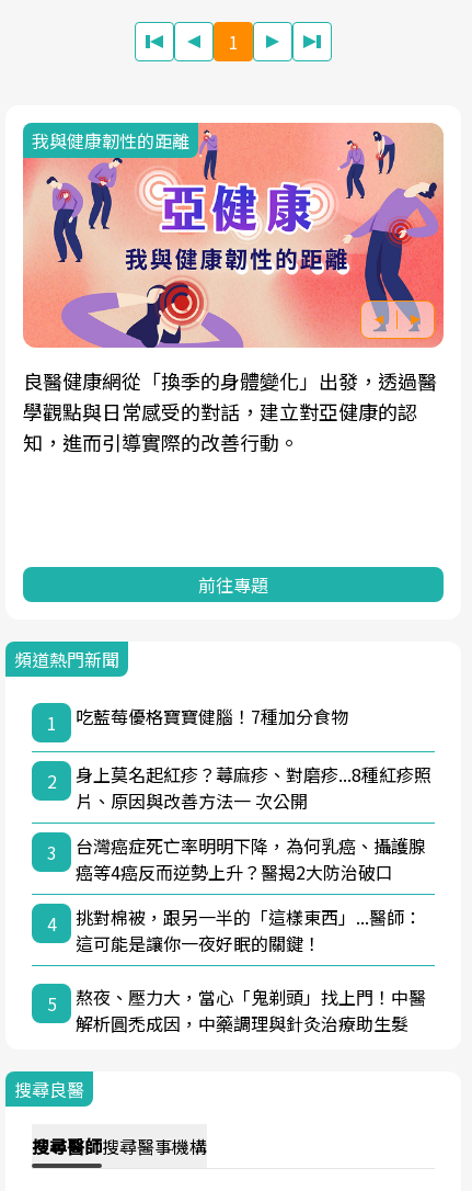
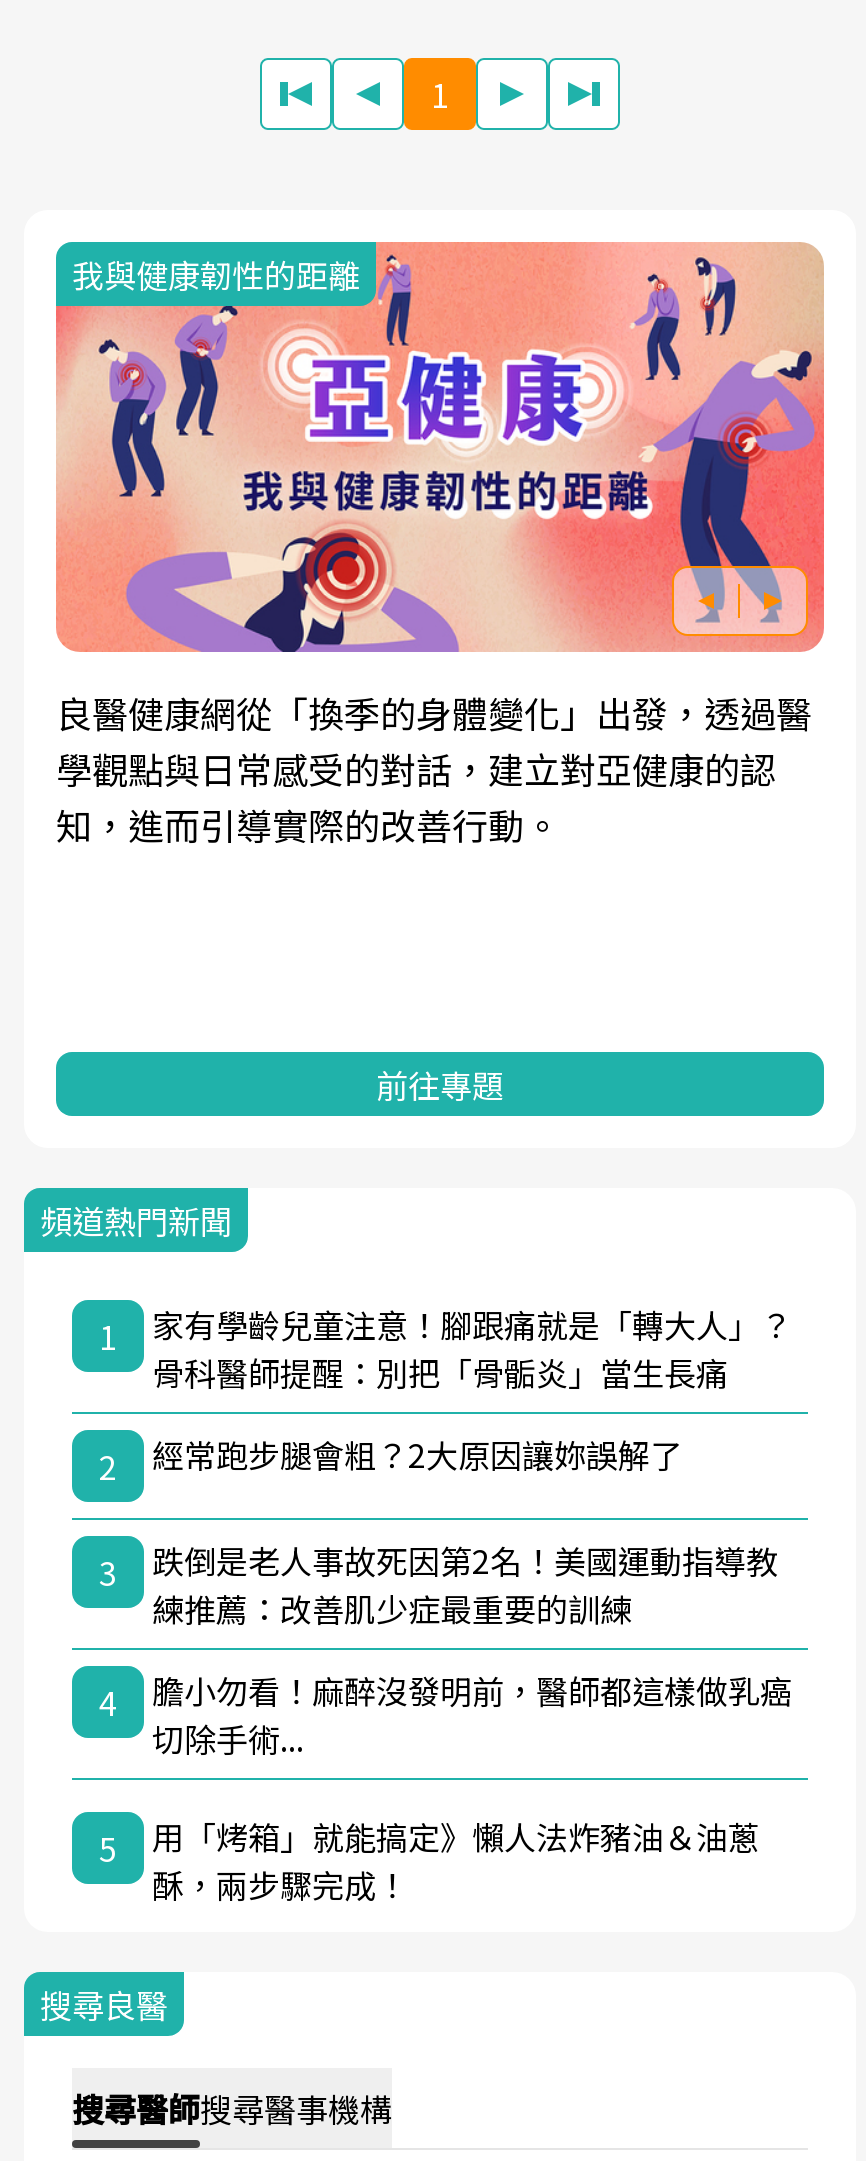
[76,703,348,729] 吃藍莓優格寶寶健腦！7種加分食物 -> [152,1299,792,1395] 家有學齡兒童注意！腳跟痛就是「轉大人」？ | 骨科醫師提醒：別把「骨骺炎」當生長痛
[76,761,431,813] 身上莫名起紅疹？蕁麻疹、對磨疹...8種紅疹照 | 片、原因與改善方法一 次公開 -> [152,1429,682,1477] 經常跑步腿會粗？2大原因讓妳誤解了
[76,832,426,885] 台灣癌症死亡率明明下降，為何乳癌、攝護腺 | 癌等4癌反而逆勢上升？醫揭2大防治破口 -> [152,1535,778,1631] 跌倒是老人事故死因第2名！美國運動指導教 | 練推薦：改善肌少症最重要的訓練
[76,903,422,956] 挑對棉被，跟另一半的「這樣東西」...醫師： | 這可能是讓你一夜好眠的關鍵！ -> [152,1665,792,1761] 膽小勿看！麻醉沒發明前，醫師都這樣做乳癌 | 切除手術...
[76,983,426,1036] 熬夜、壓力大，當心「鬼剃頭」找上門！中醫 | 解析圓禿成因，中藥調理與針灸治療助生髮 -> [152,1811,760,1907] 用「烤箱」就能搞定》懶人法炸豬油＆油蔥 | 酥，兩步驟完成！

